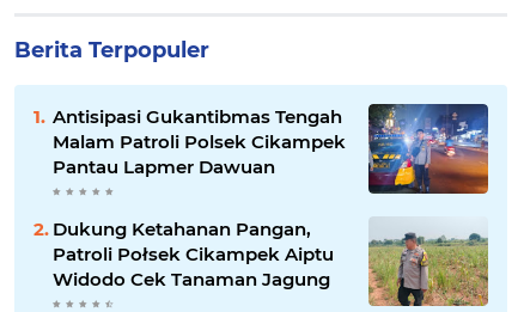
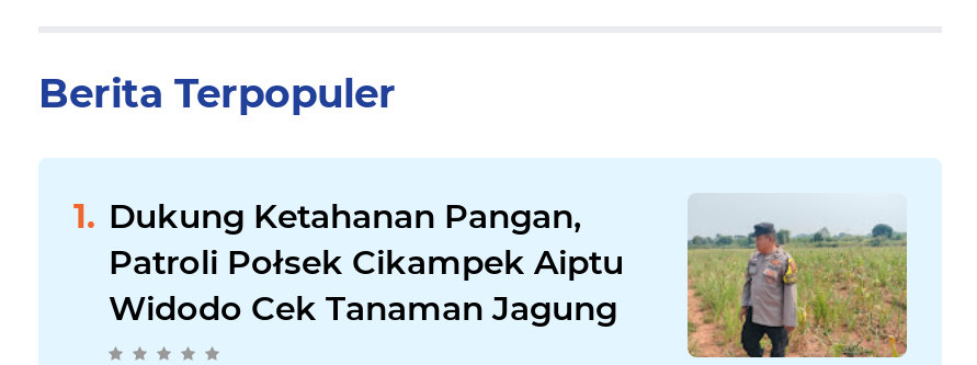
[53,103,489,195] [image] | Antisipasi Gukantibmas Tengah | Malam Patroli Polsek Cikampek | Pantau Lapmer Dawuan -> none

